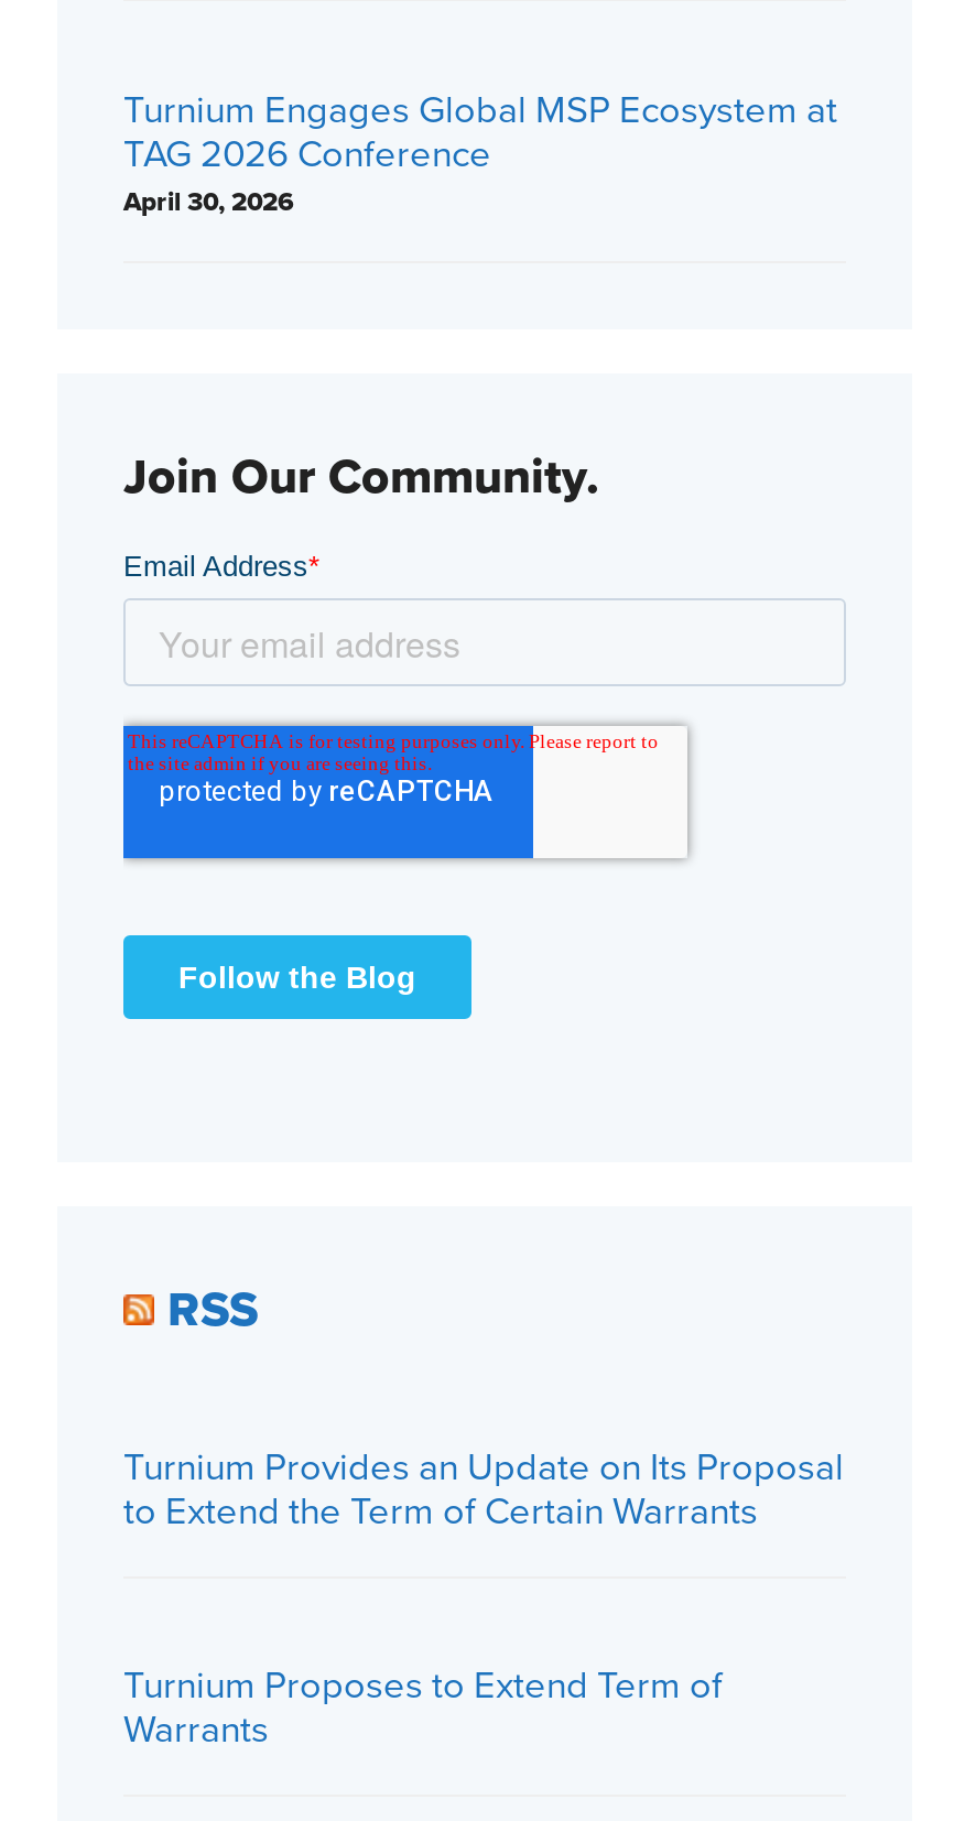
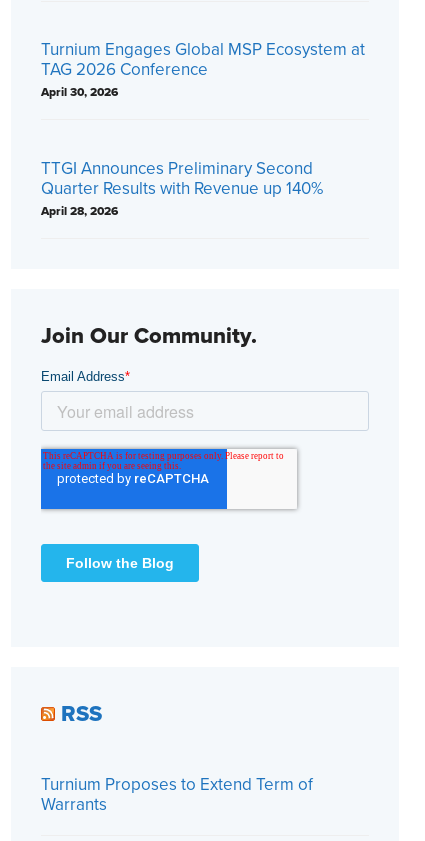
none -> [41,156,323,220] TTGI Announces Preliminary Second | Quarter Results with Revenue up 140% | April 28, 2026
moved [123,439,599,1342] -> [41,319,257,730]: [image] | Join Our Community. | RSS
[123,1439,844,1536] Turnium Provides an Update on Its Proposal | to Extend the Term of Certain Warrants -> none

